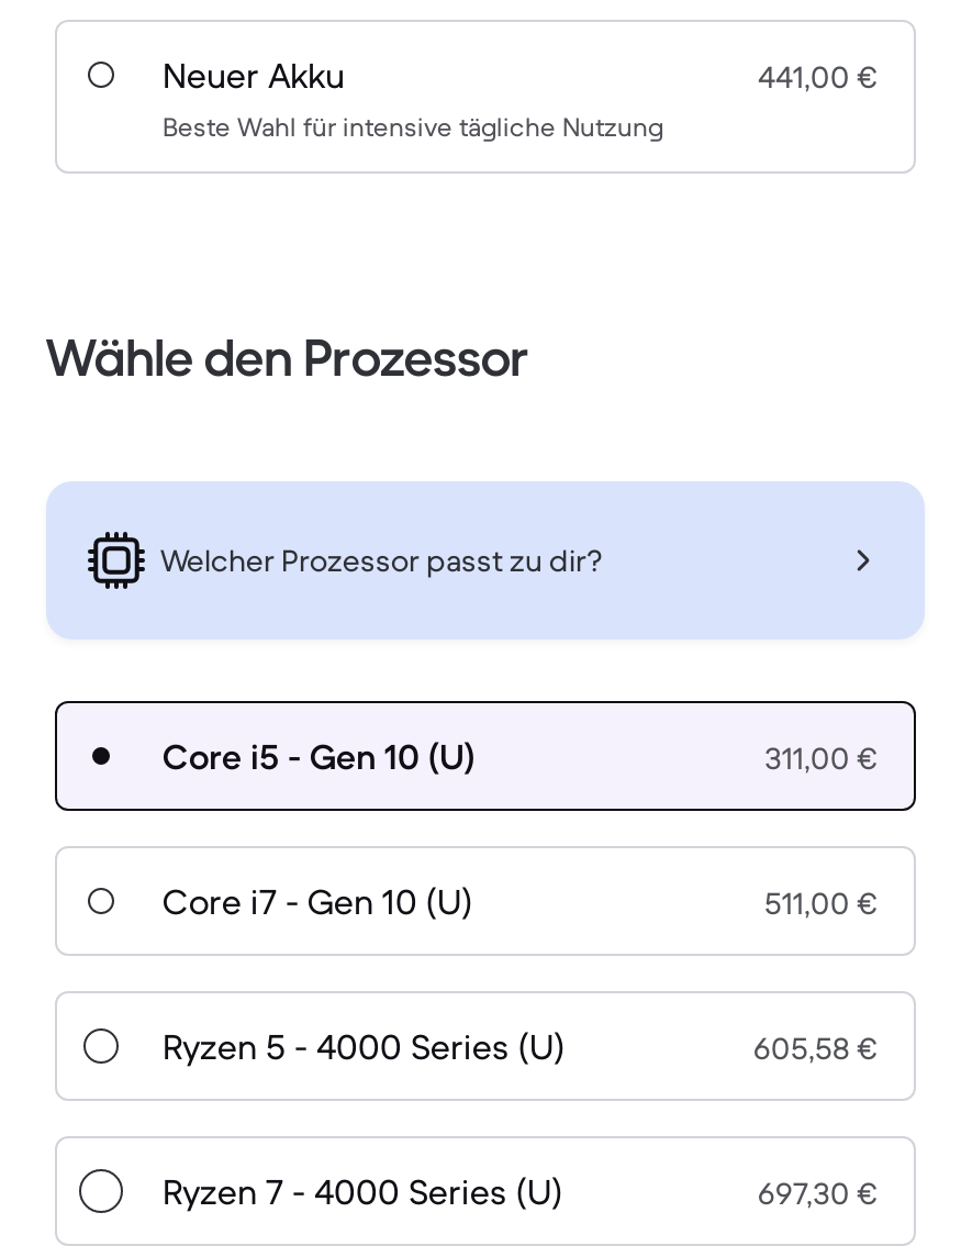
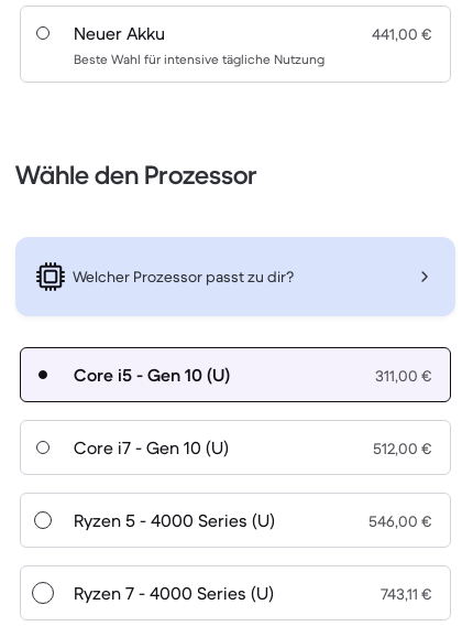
[764,884,879,924] 511,00 € -> [373,439,432,459] 512,00 €
[753,1029,879,1069] 605,58 € -> [369,512,432,532] 546,00 €
[758,1174,879,1214] 697,30 € -> [381,585,432,604] 743,11 €

